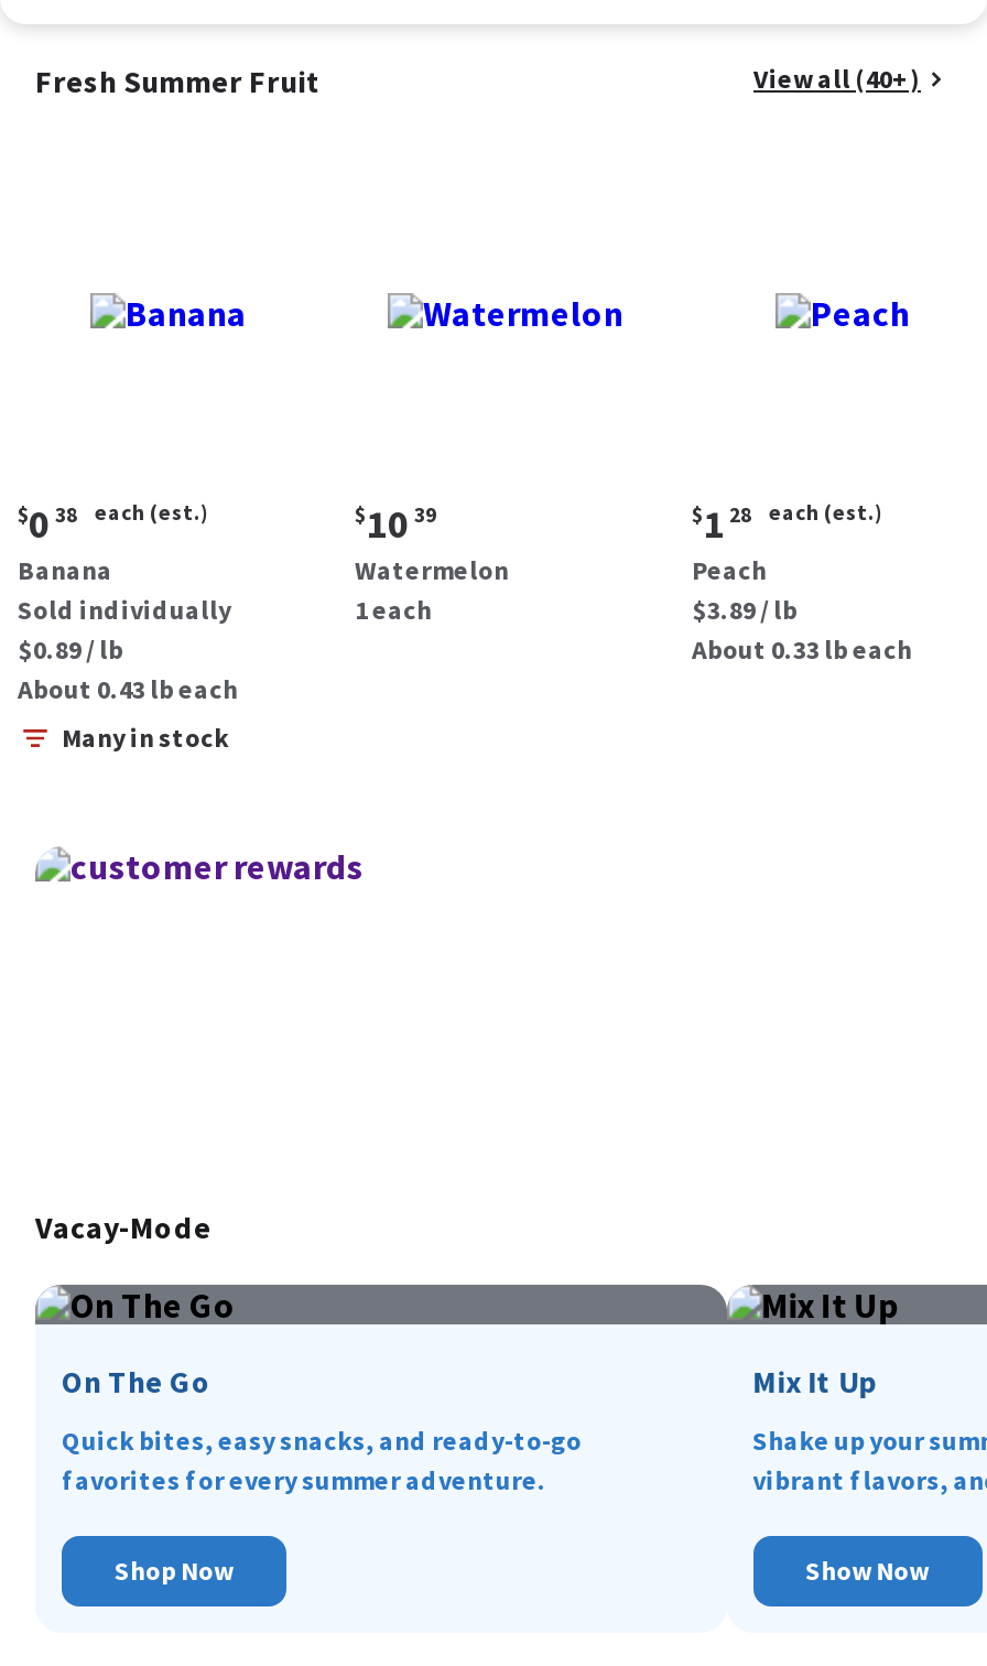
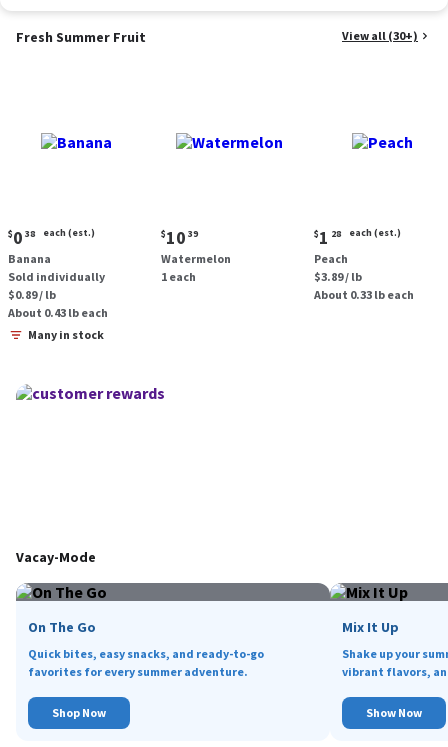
[753,62,921,95] View all (40+) -> [342,28,418,43] View all (30+)

